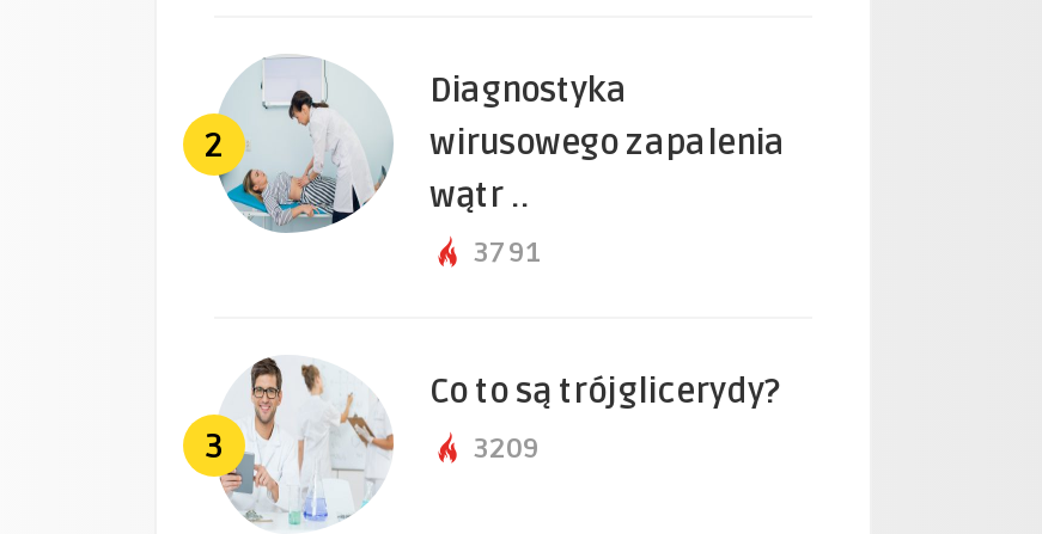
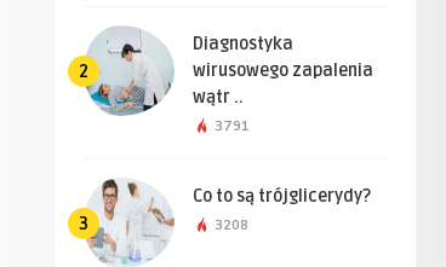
[473,433,540,469] 3209 -> [215,216,248,234] 3208

